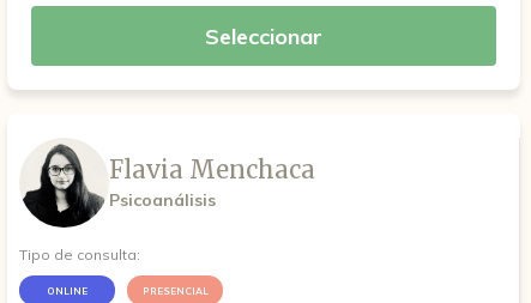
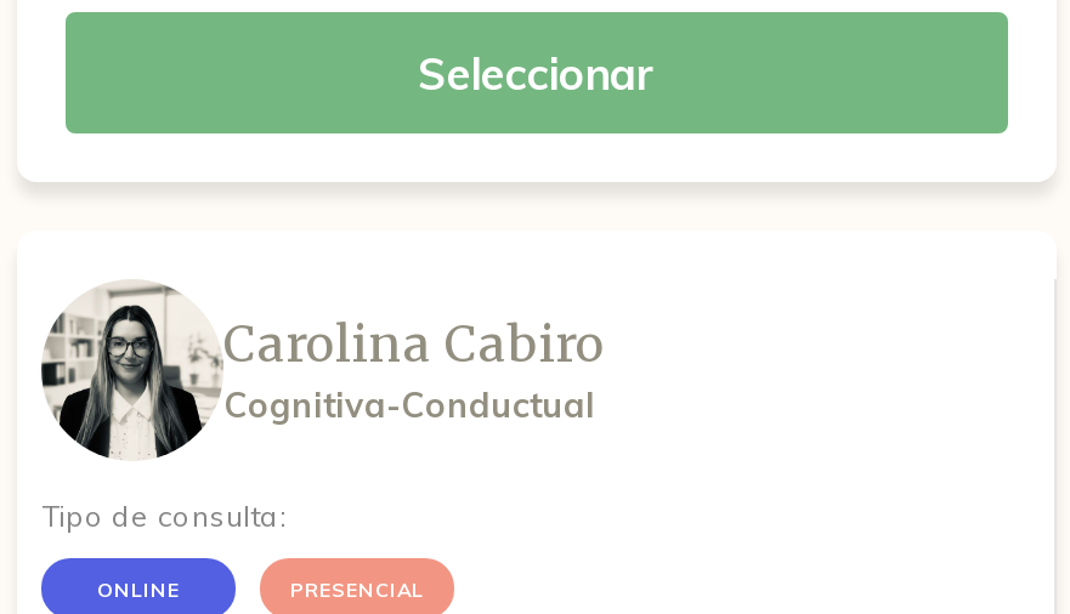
[19,141,315,229] [image] | Flavia Menchaca | Psicoanálisis -> [39,284,605,461] [image] | Carolina Cabiro | Cognitiva-Conductual

